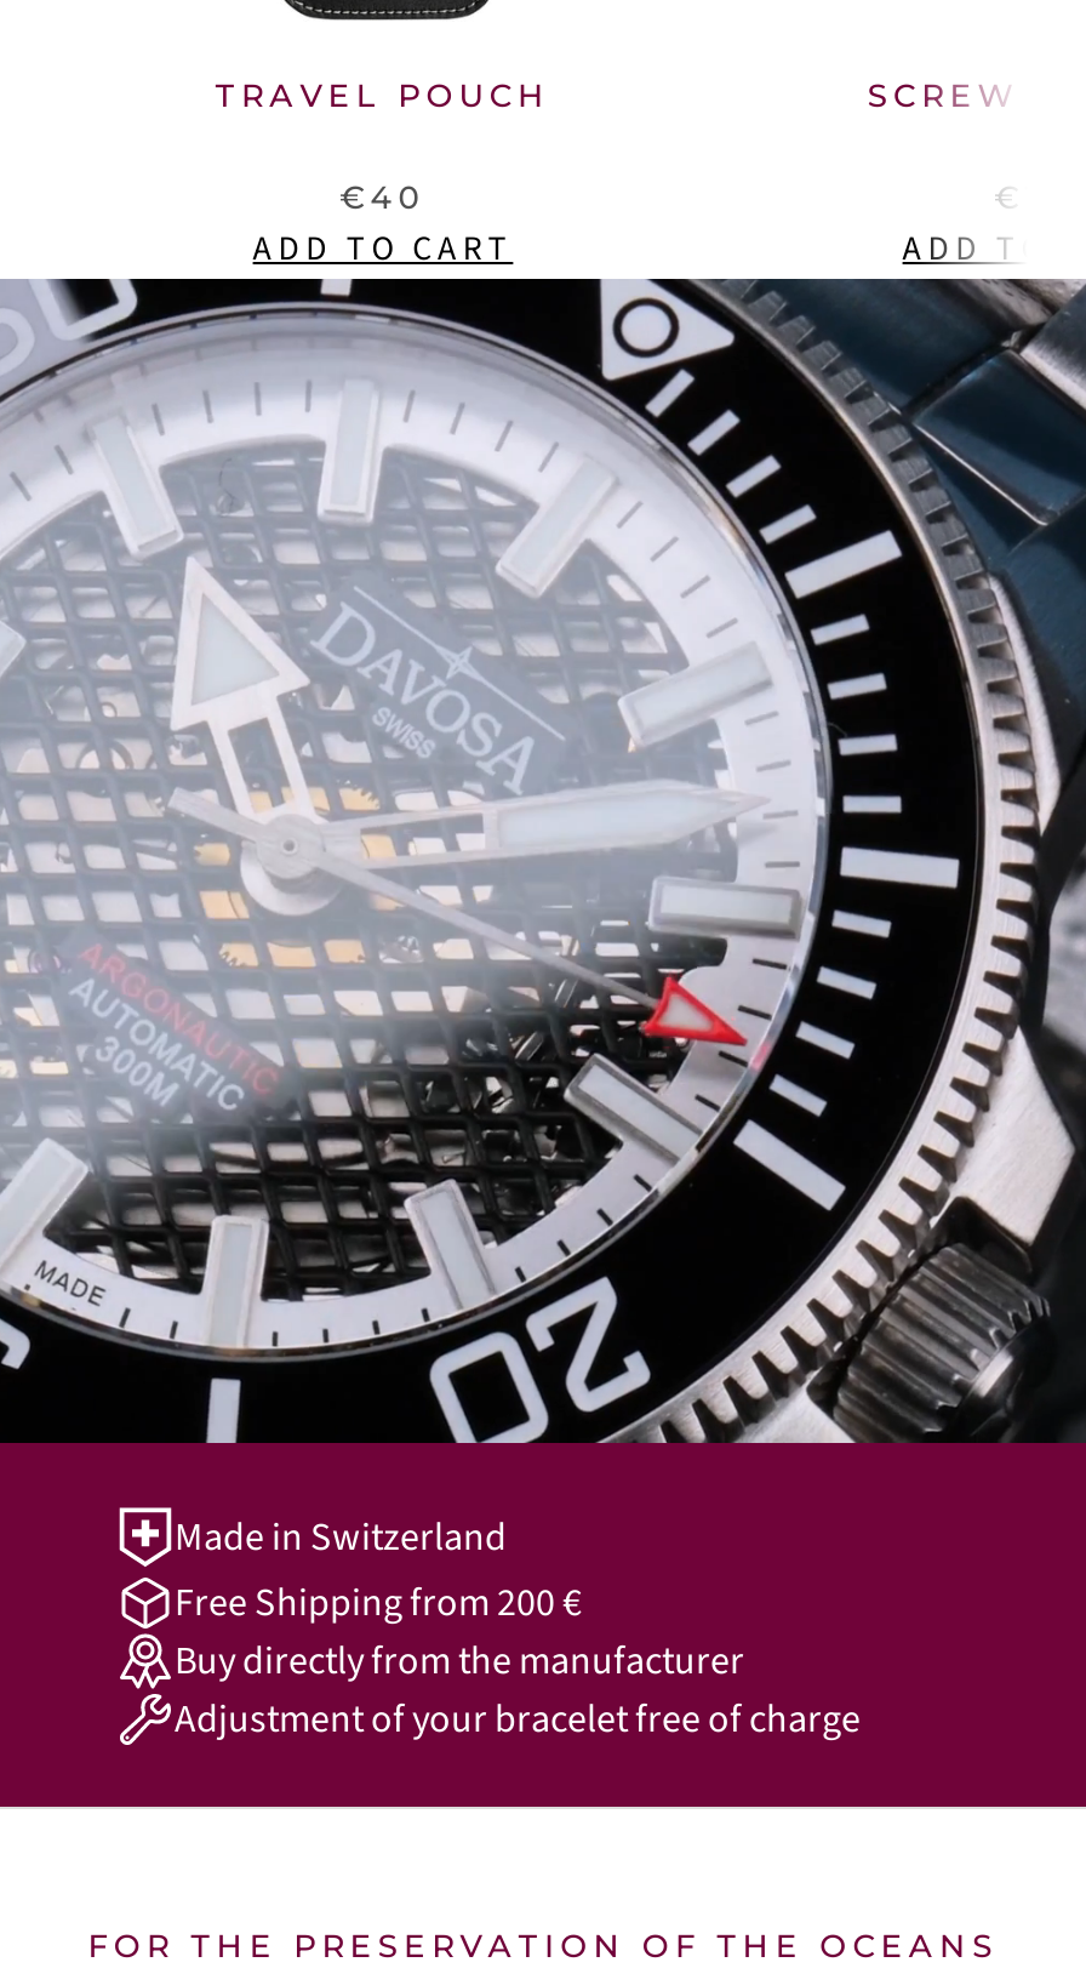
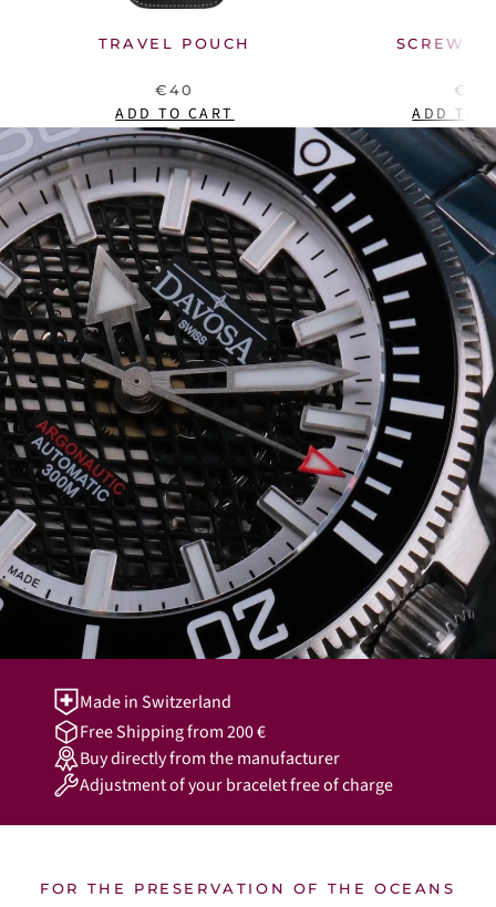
[7,276,1079,1445] [image] -> [3,126,493,660] [image]

